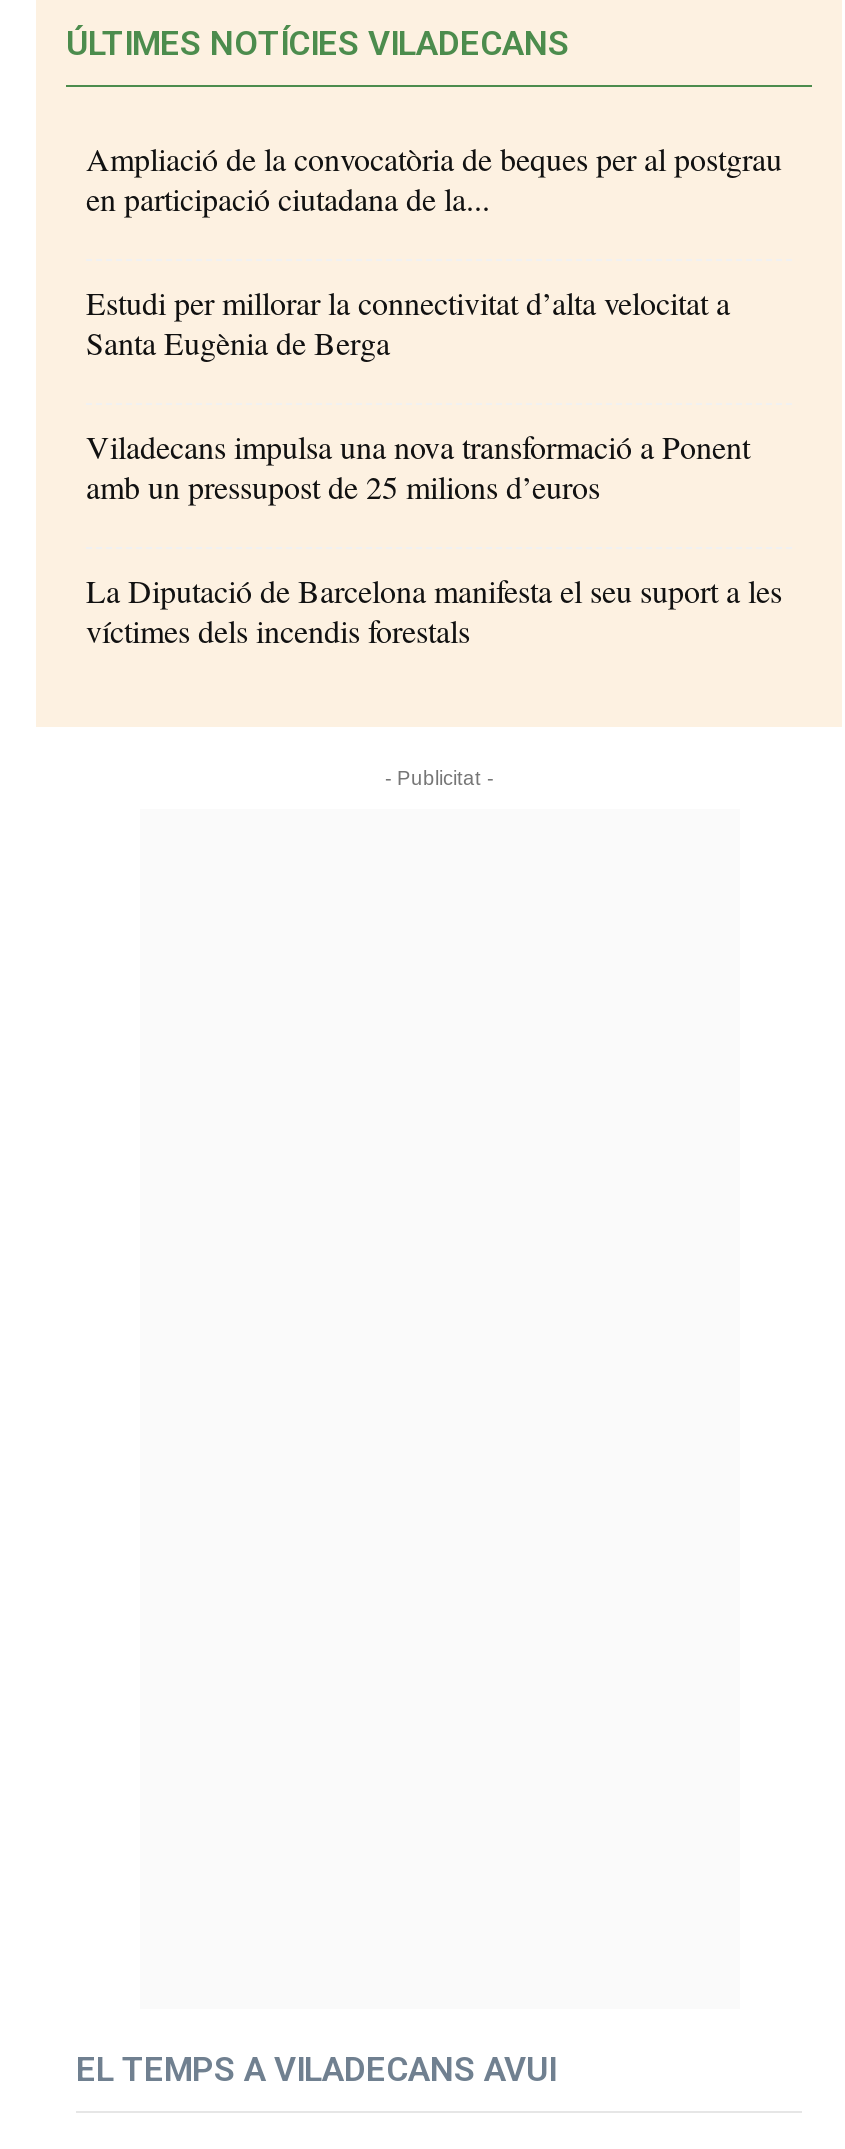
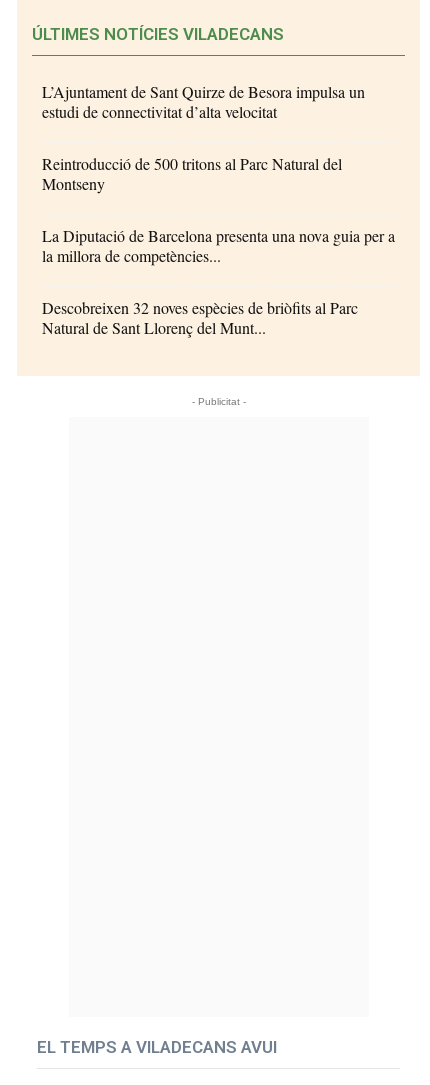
[86,137,782,219] Ampliació de la convocatòria de beques per al postgrau | en participació ciutadana de la... -> [42,81,365,122] L’Ajuntament de Sant Quirze de Besora impulsa un | estudi de connectivitat d’alta velocitat
[86,281,730,363] Estudi per millorar la connectivitat d’alta velocitat a | Santa Eugènia de Berga -> [42,153,342,194] Reintroducció de 500 tritons al Parc Natural del | Montseny
[86,425,750,507] Viladecans impulsa una nova transformació a Ponent | amb un pressupost de 25 milions d’euros -> [42,225,395,266] La Diputació de Barcelona presenta una nova guia per a | la millora de competències...
[86,569,782,651] La Diputació de Barcelona manifesta el seu suport a les | víctimes dels incendis forestals -> [42,297,358,338] Descobreixen 32 noves espècies de briòfits al Parc | Natural de Sant Llorenç del Munt...

